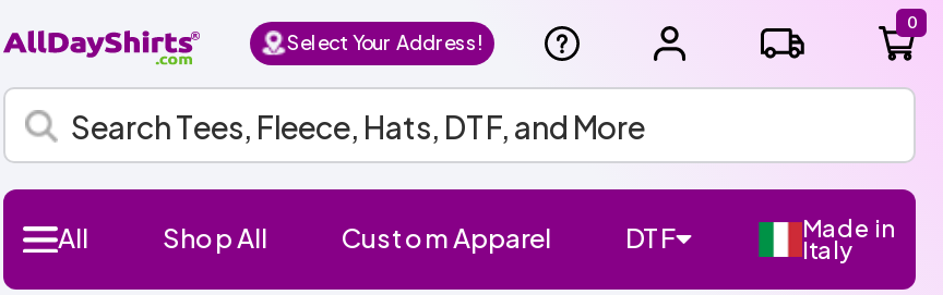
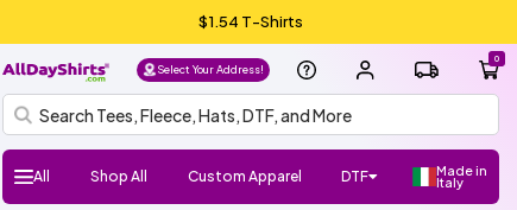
none -> [198,12,303,31] $1.54 T-Shirts

